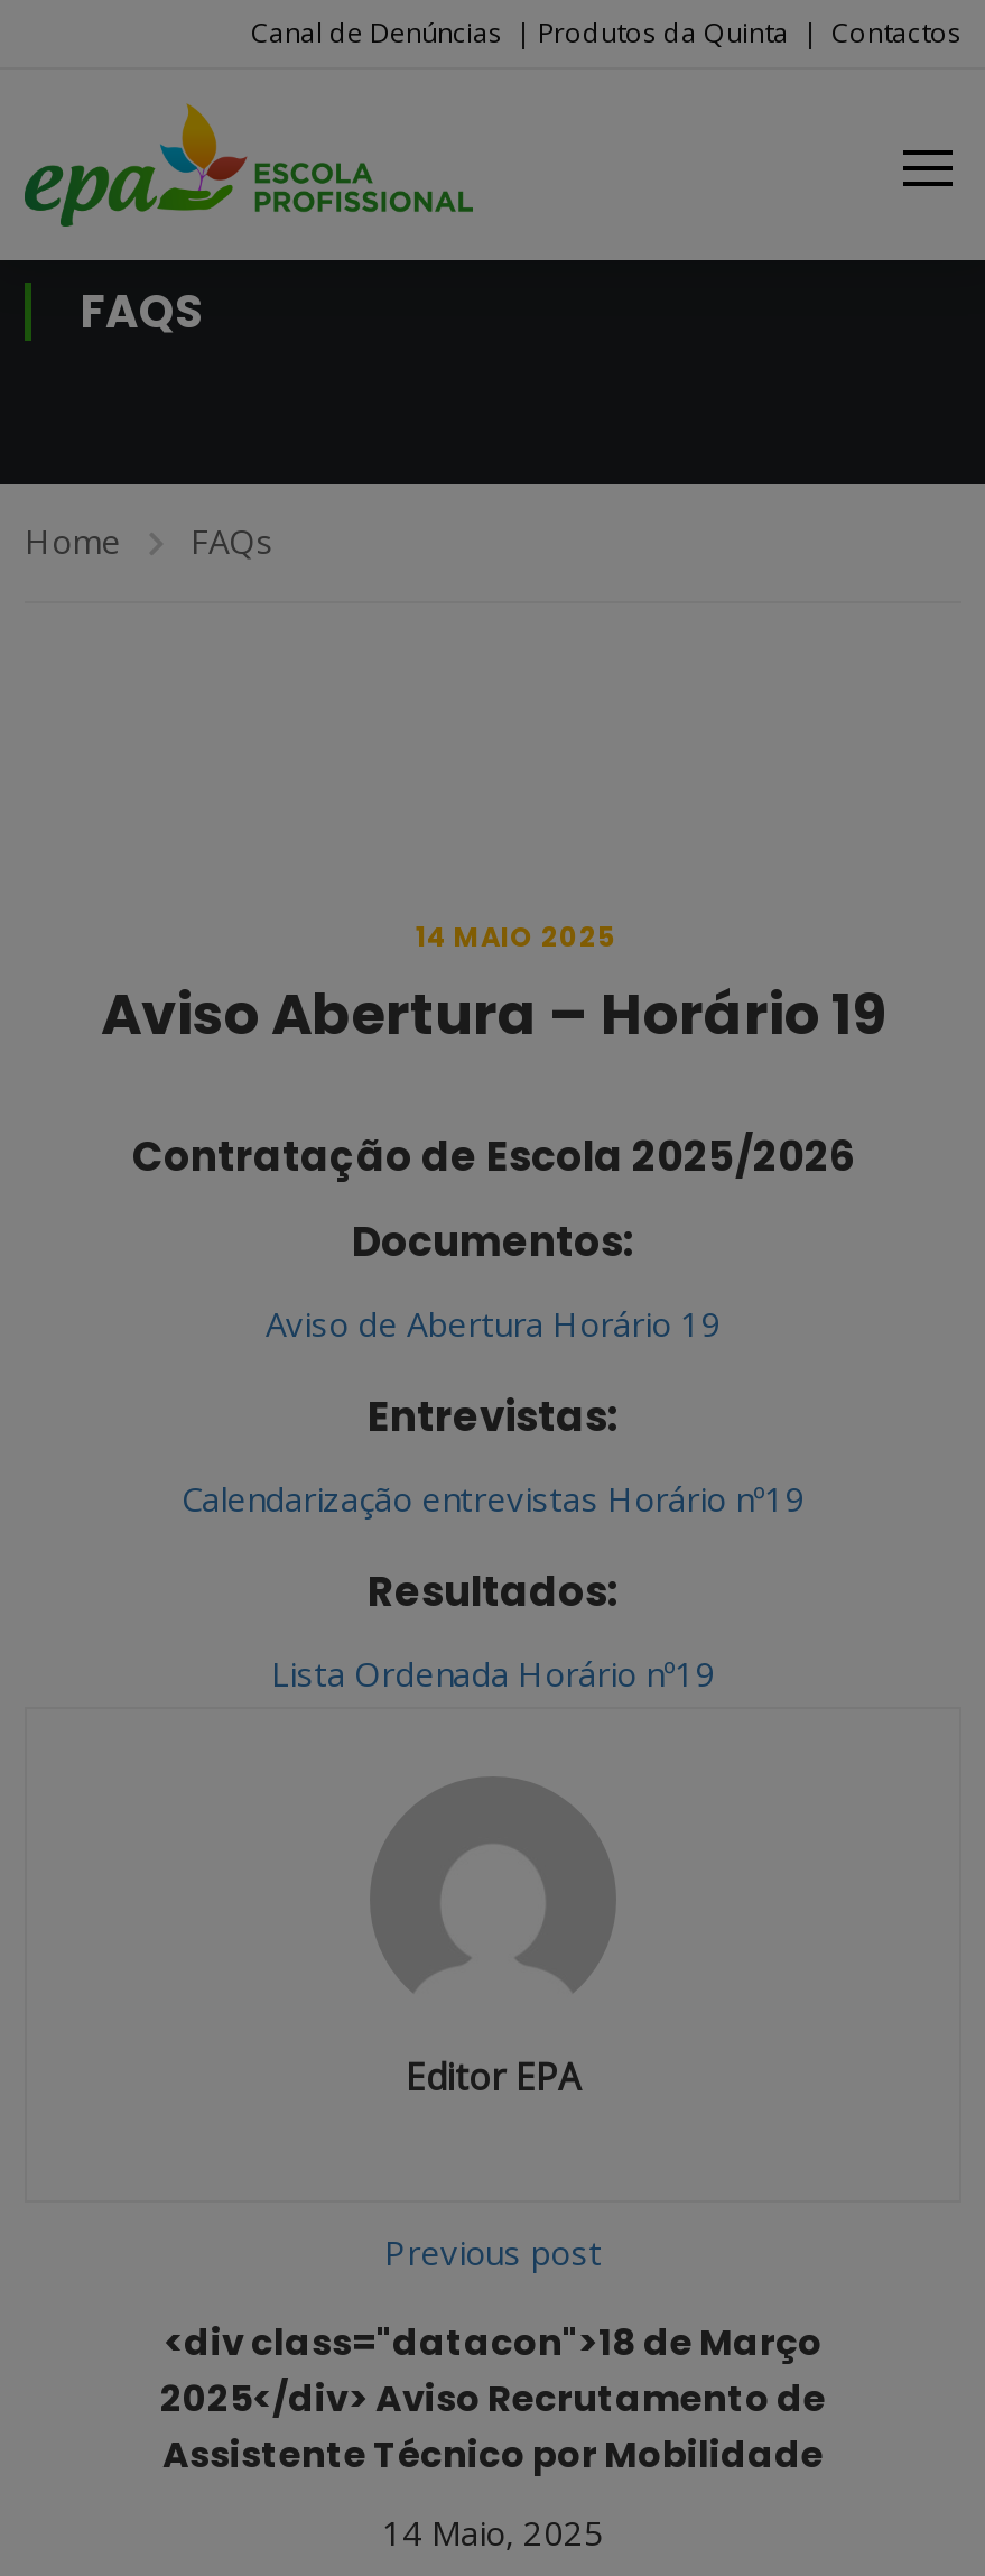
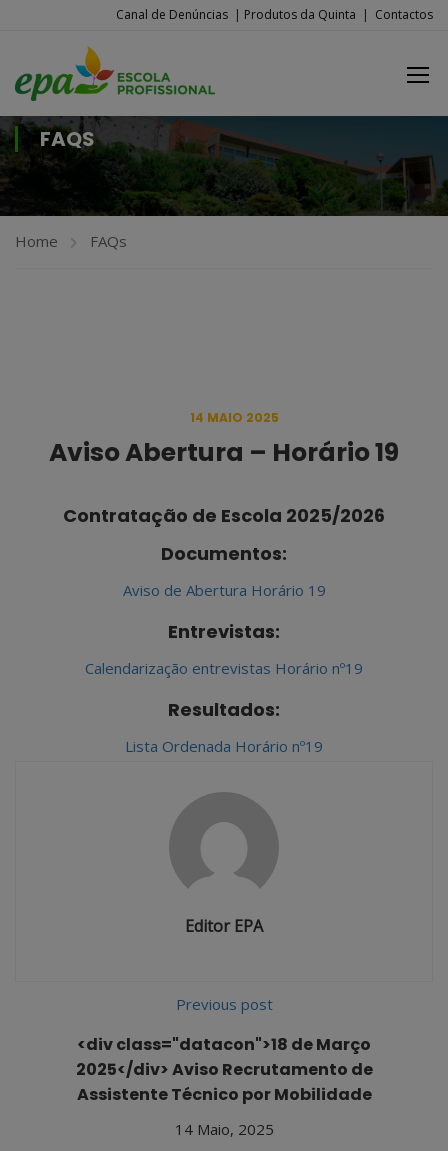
none -> [3,116,445,216] [image]

